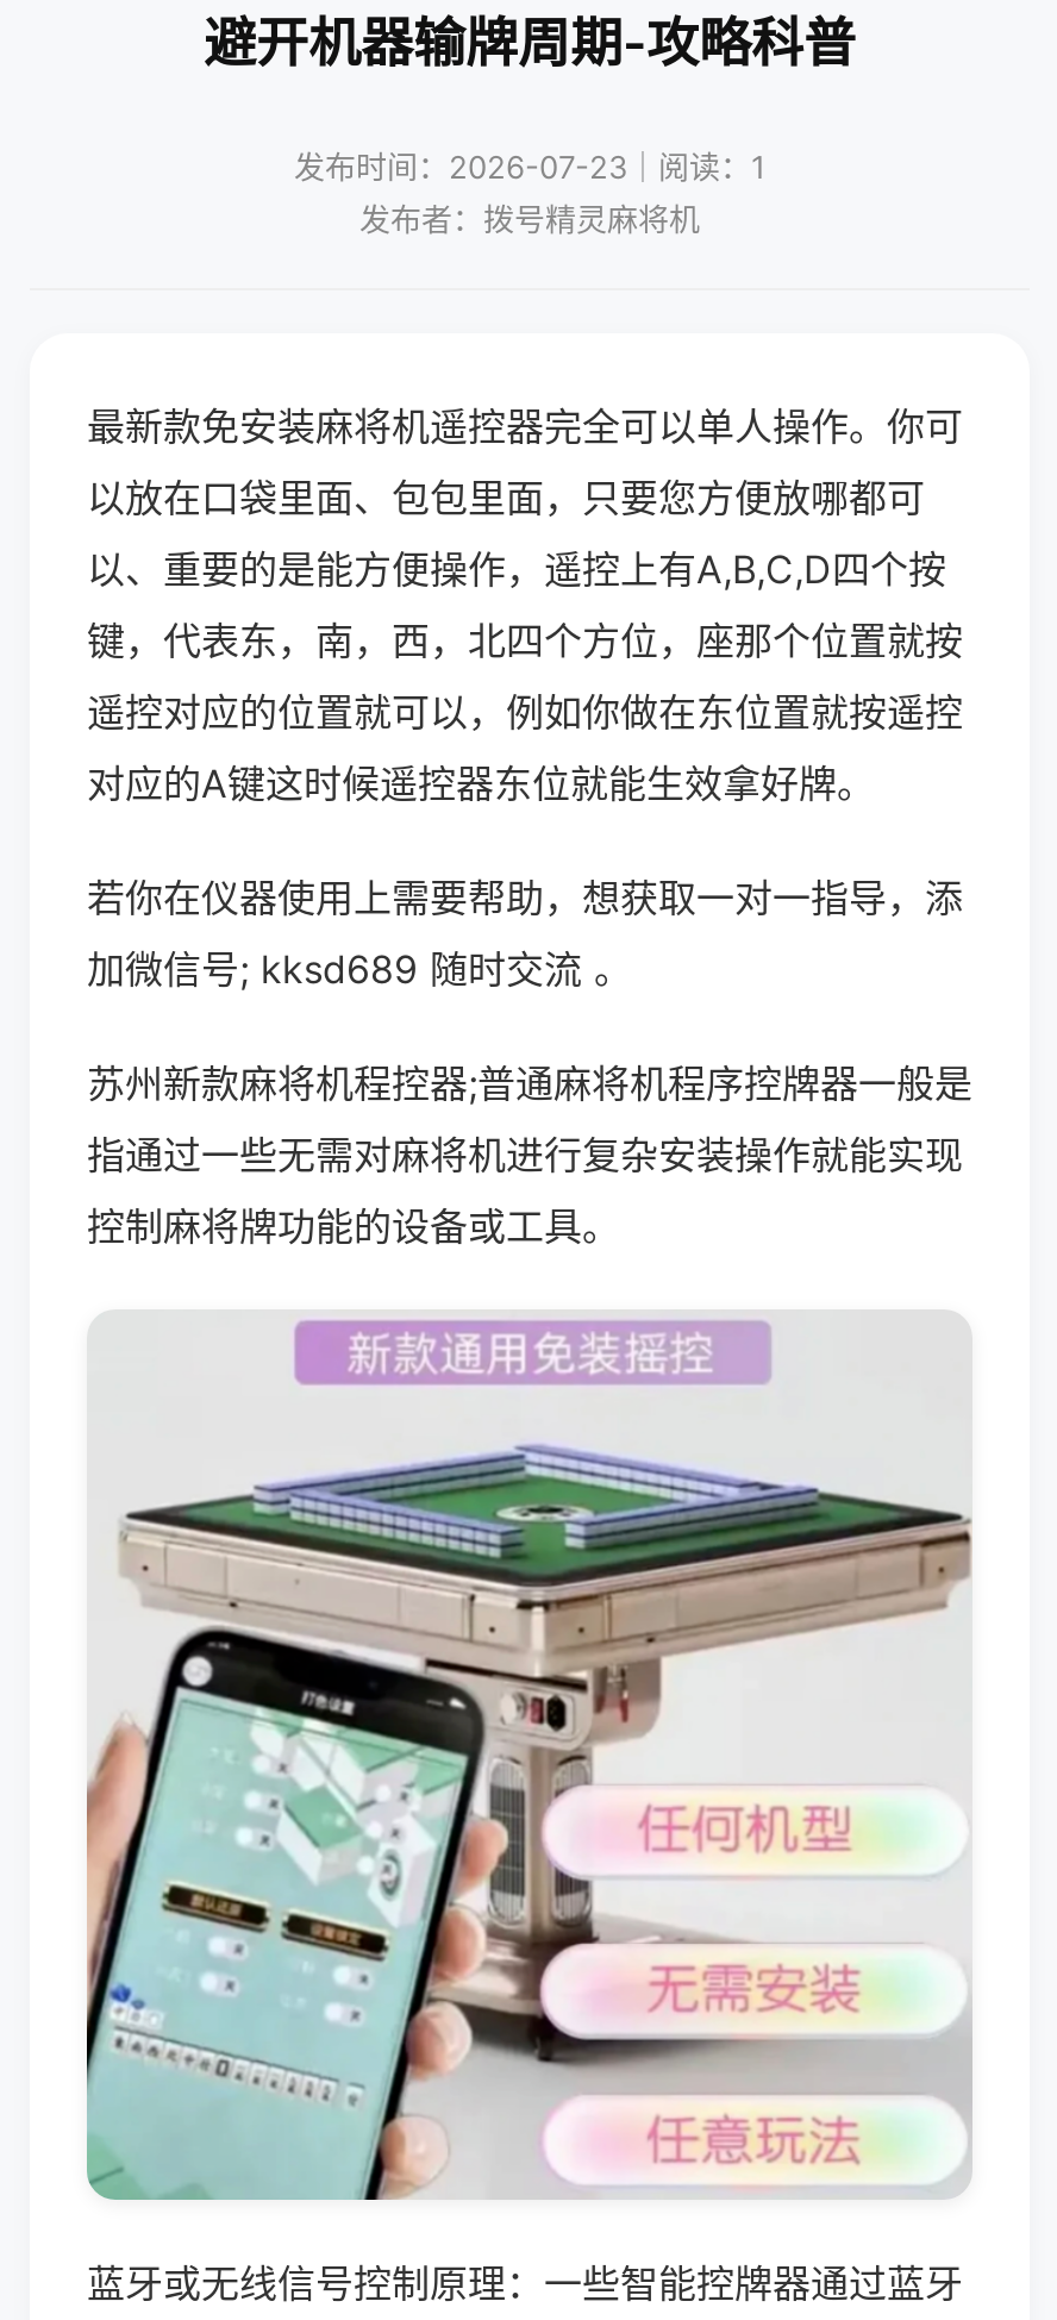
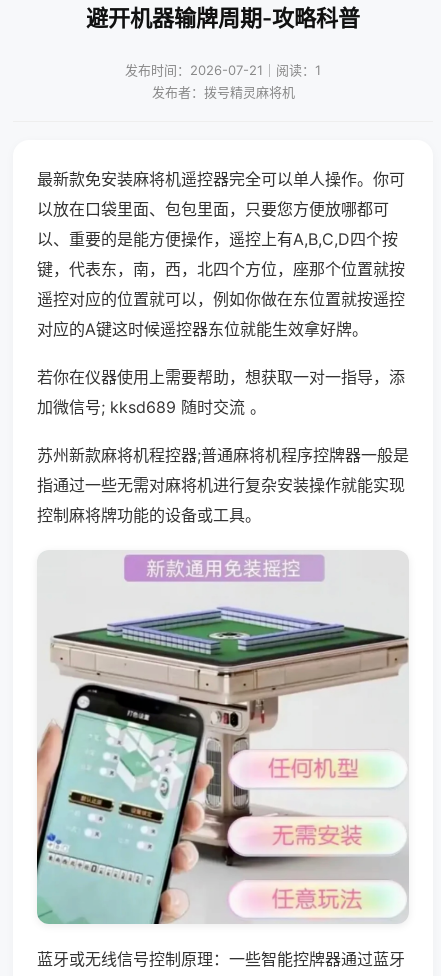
[294,148,765,186] 发布时间：2026-07-23｜阅读：1 -> [125,62,321,78] 发布时间：2026-07-21｜阅读：1

